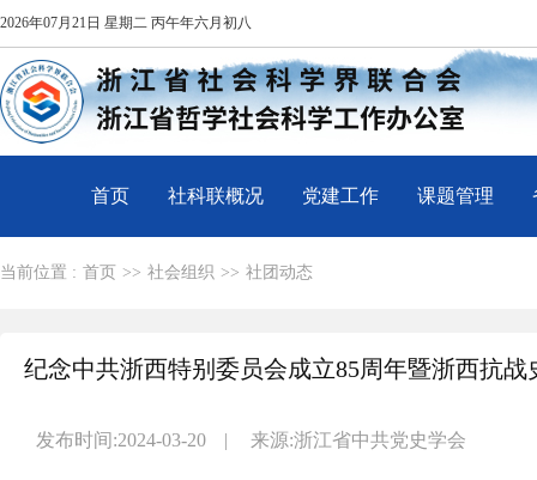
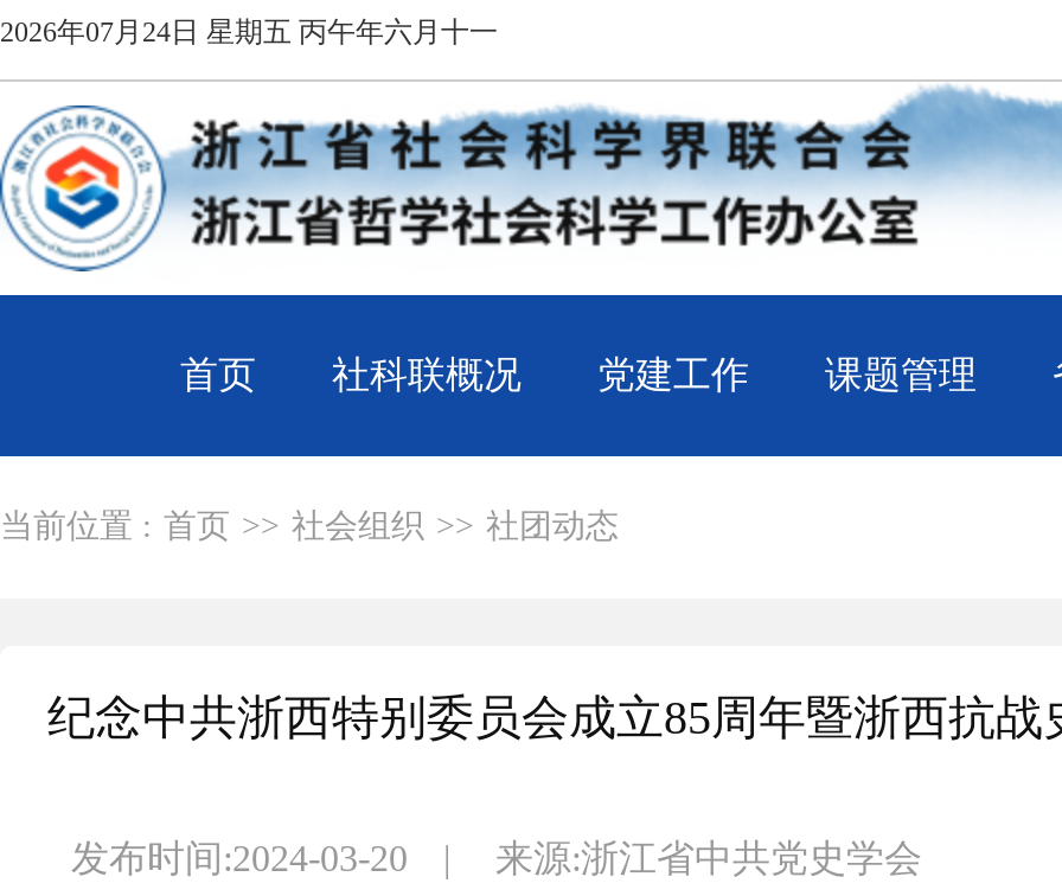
[0,14,252,31] 2026年07月21日 星期二 丙午年六月初八 -> [0,15,498,49] 2026年07月24日 星期五 丙午年六月十一

